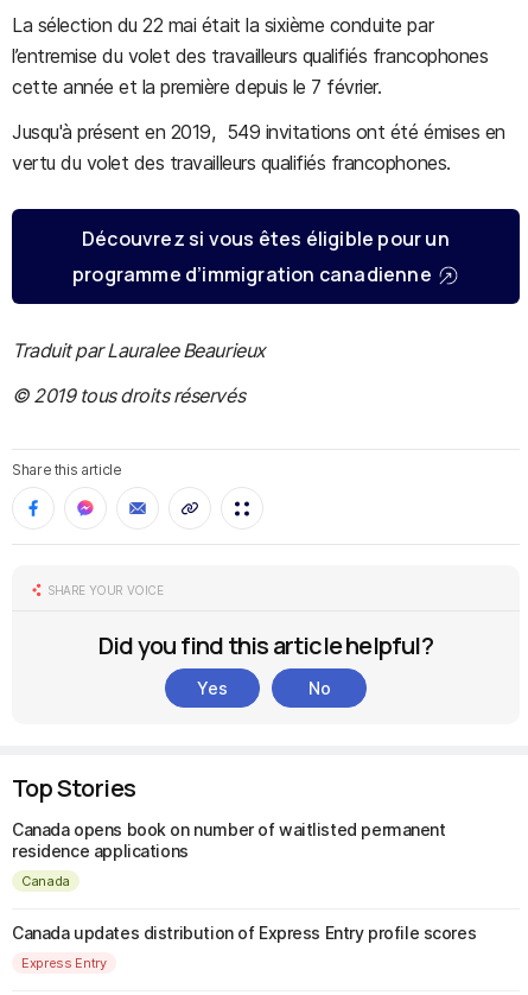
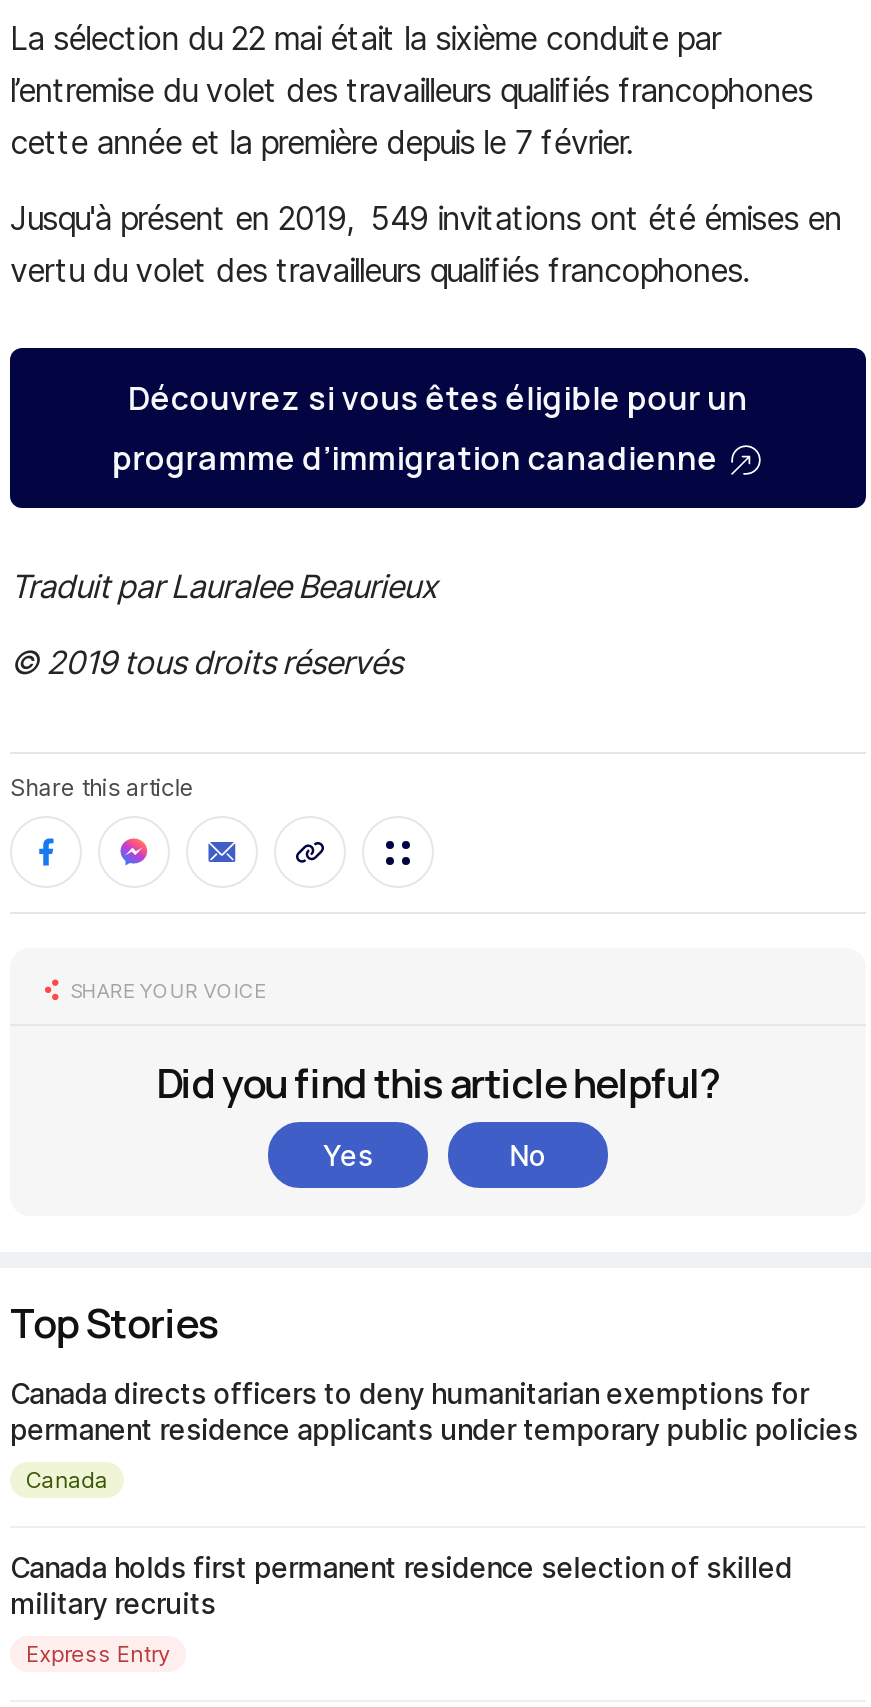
[12,819,446,861] Canada opens book on number of waitlisted permanent | residence applications -> [10,1376,858,1446] Canada directs officers to deny humanitarian exemptions for | permanent residence applicants under temporary public policies
[12,923,476,943] Canada updates distribution of Express Entry profile scores -> [10,1550,792,1620] Canada holds first permanent residence selection of skilled | military recruits

